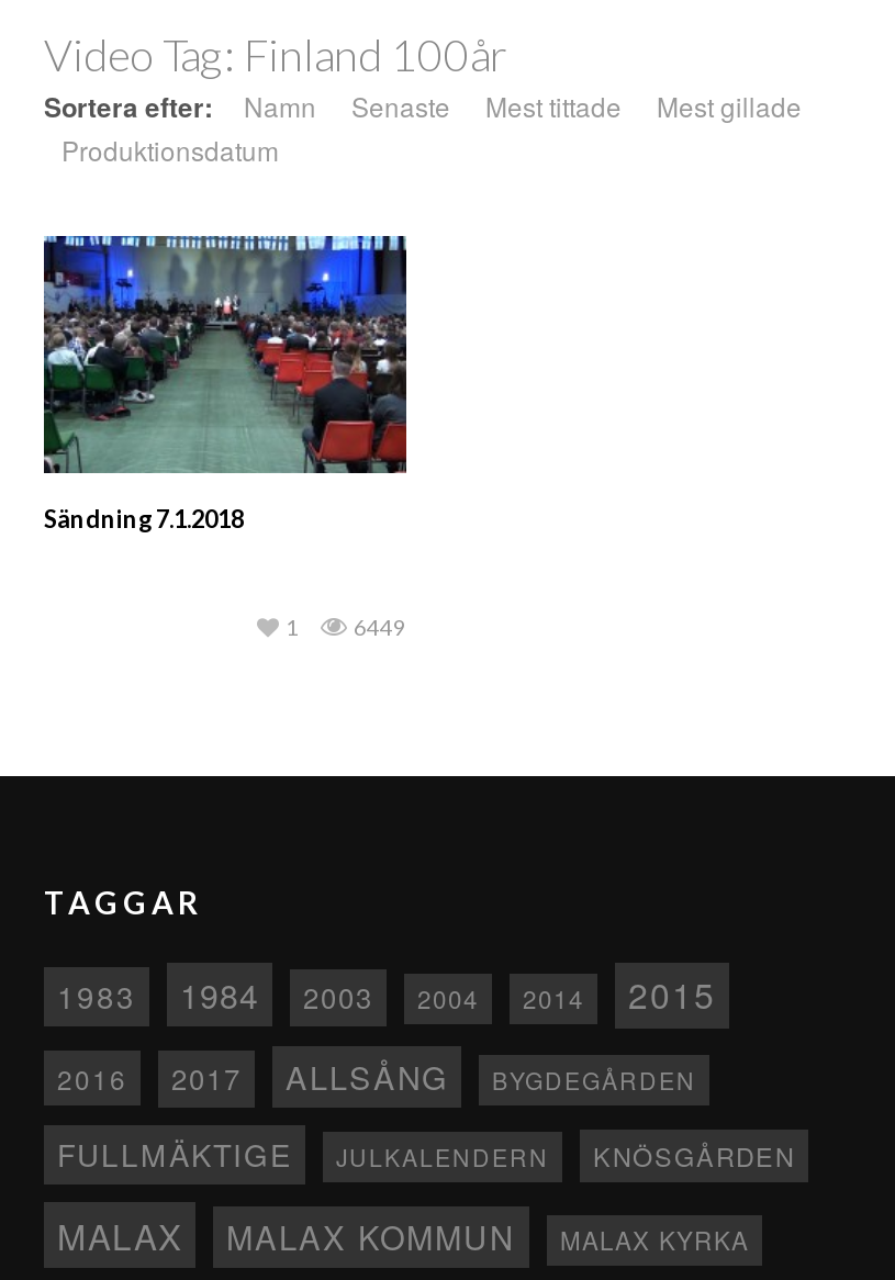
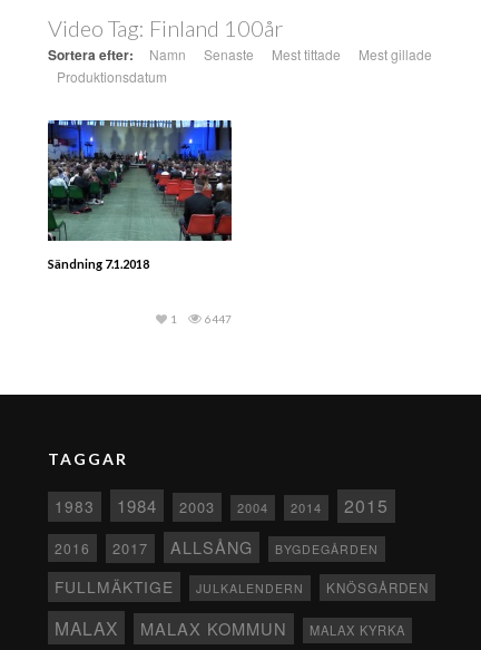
[354,613,406,639] 6449 -> [205,312,232,325] 6447

